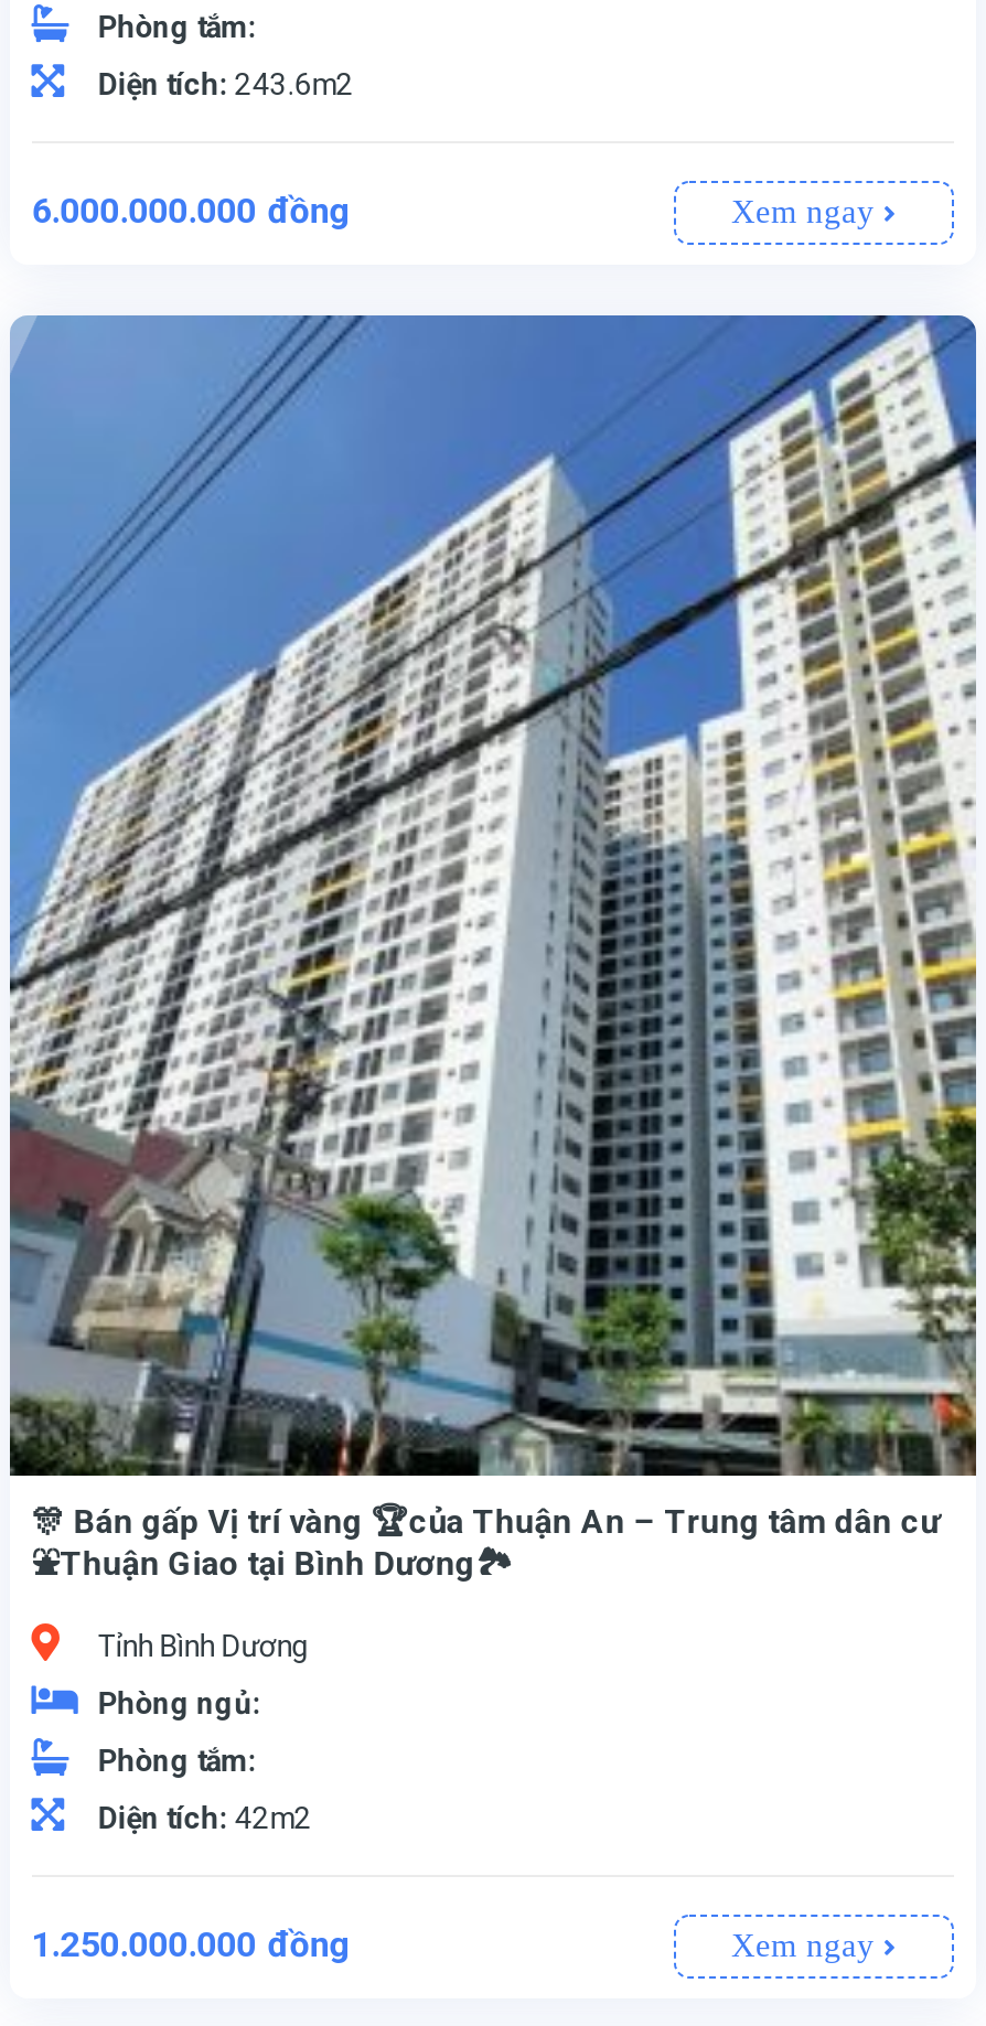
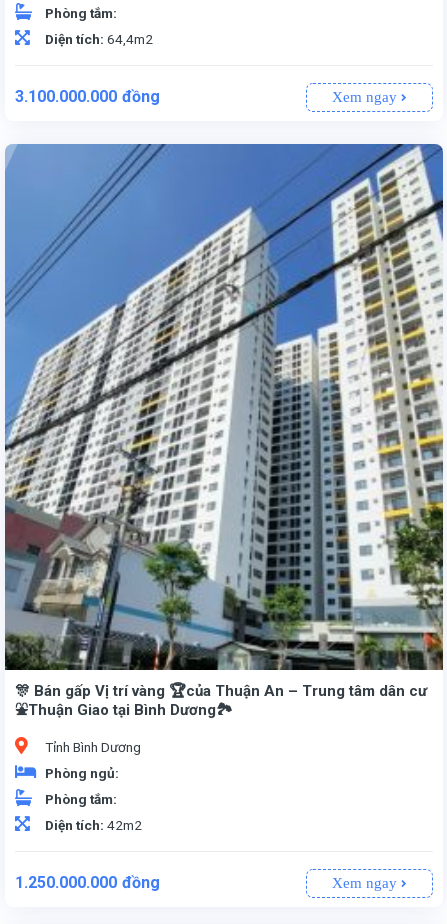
[98,67,354,102] Diện tích: 243.6m2 -> [45,31,153,47] Diện tích: 64,4m2
[32,190,351,232] 6.000.000.000 đồng -> [15,87,160,106] 3.100.000.000 đồng

